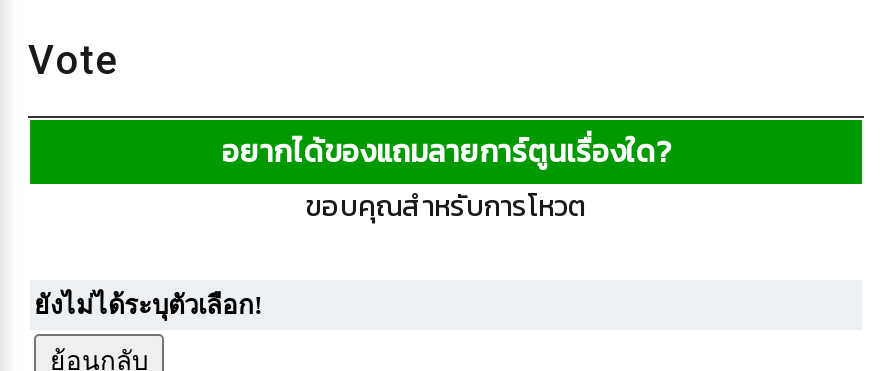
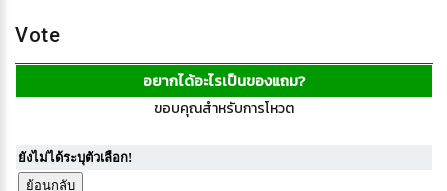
[222,128,670,174] อยากได้ของแถมลายการ์ตูนเรื่องใด? -> [143,69,305,92] อยากได้อะไรเป็นของแถม?

